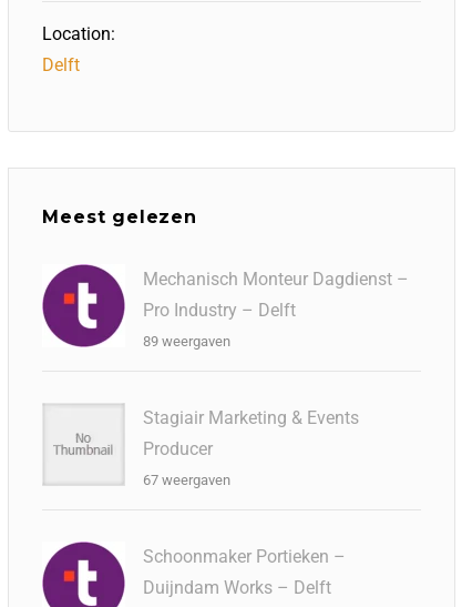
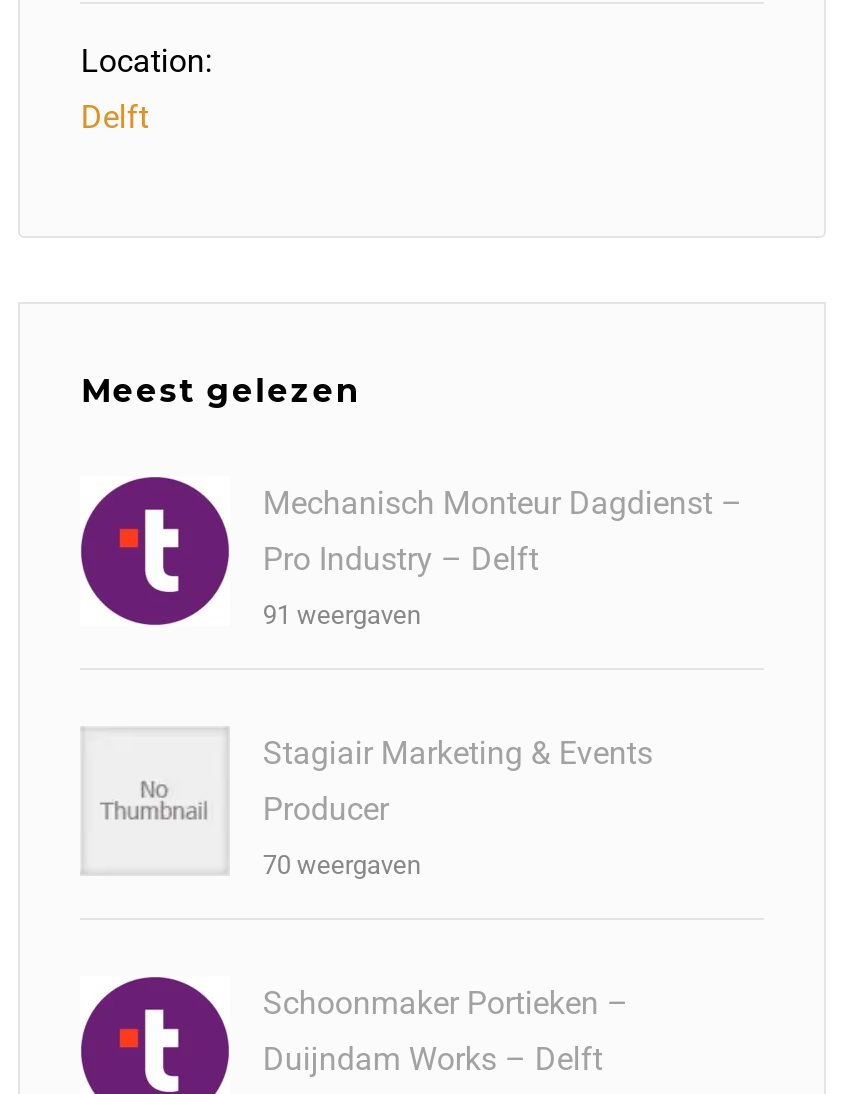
[143,333,231,350] 89 weergaven -> [263,600,421,630] 91 weergaven
[143,472,231,488] 67 weergaven -> [263,850,421,880] 70 weergaven

